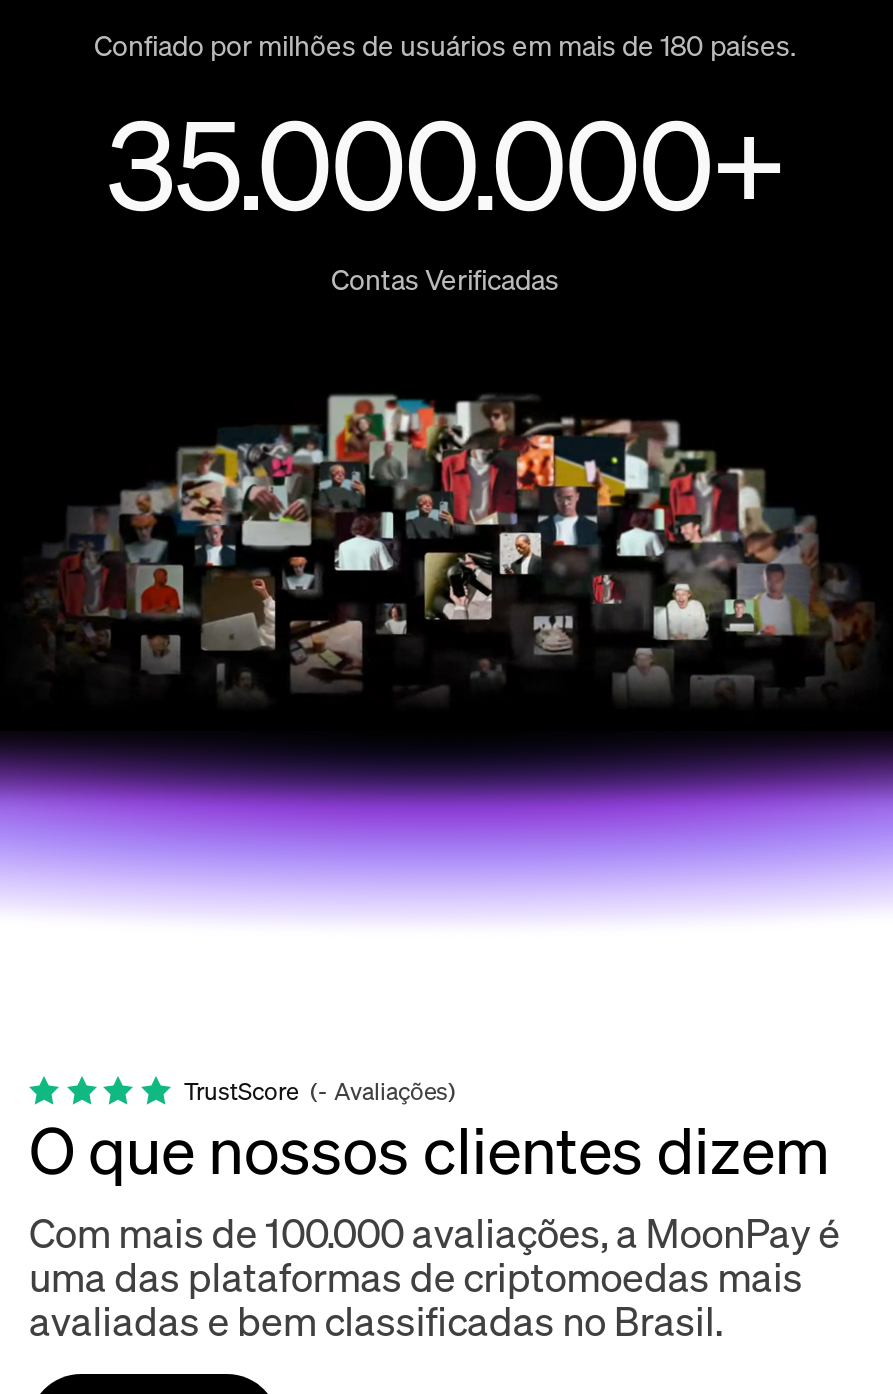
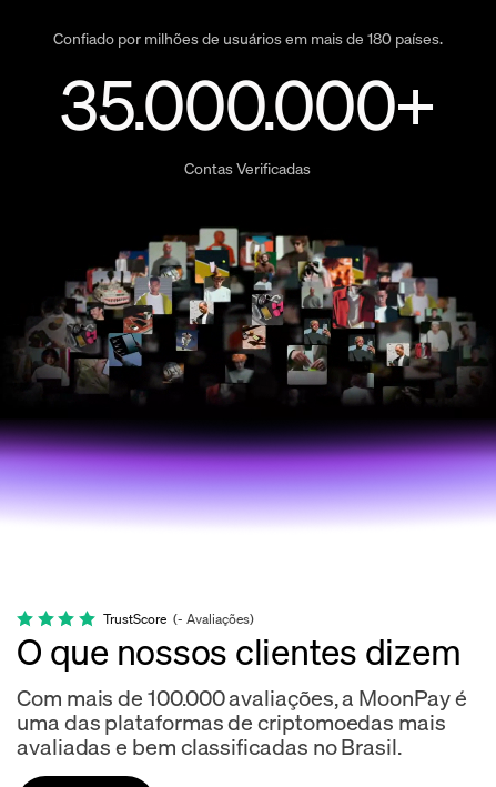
[59,386,855,698] [image] -> [34,226,476,400] [image]

